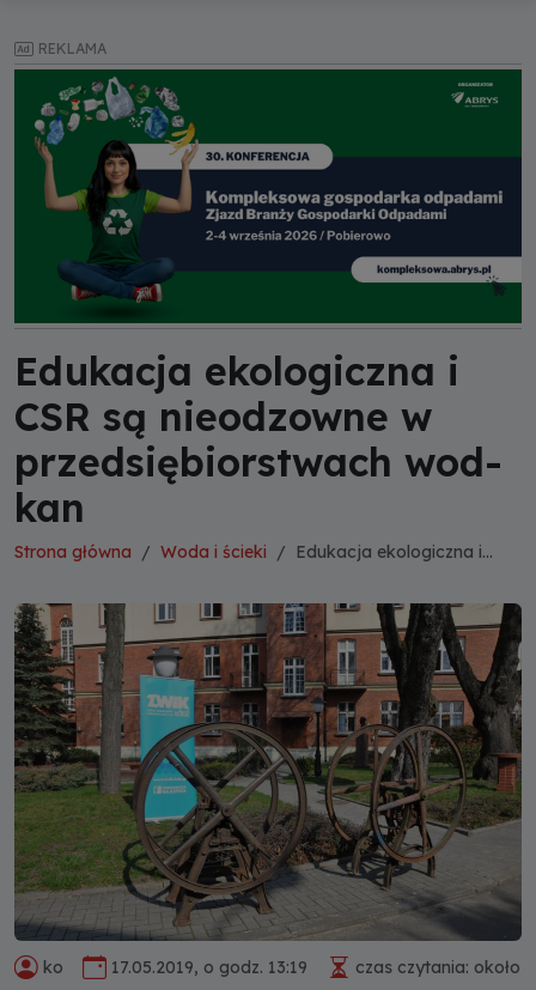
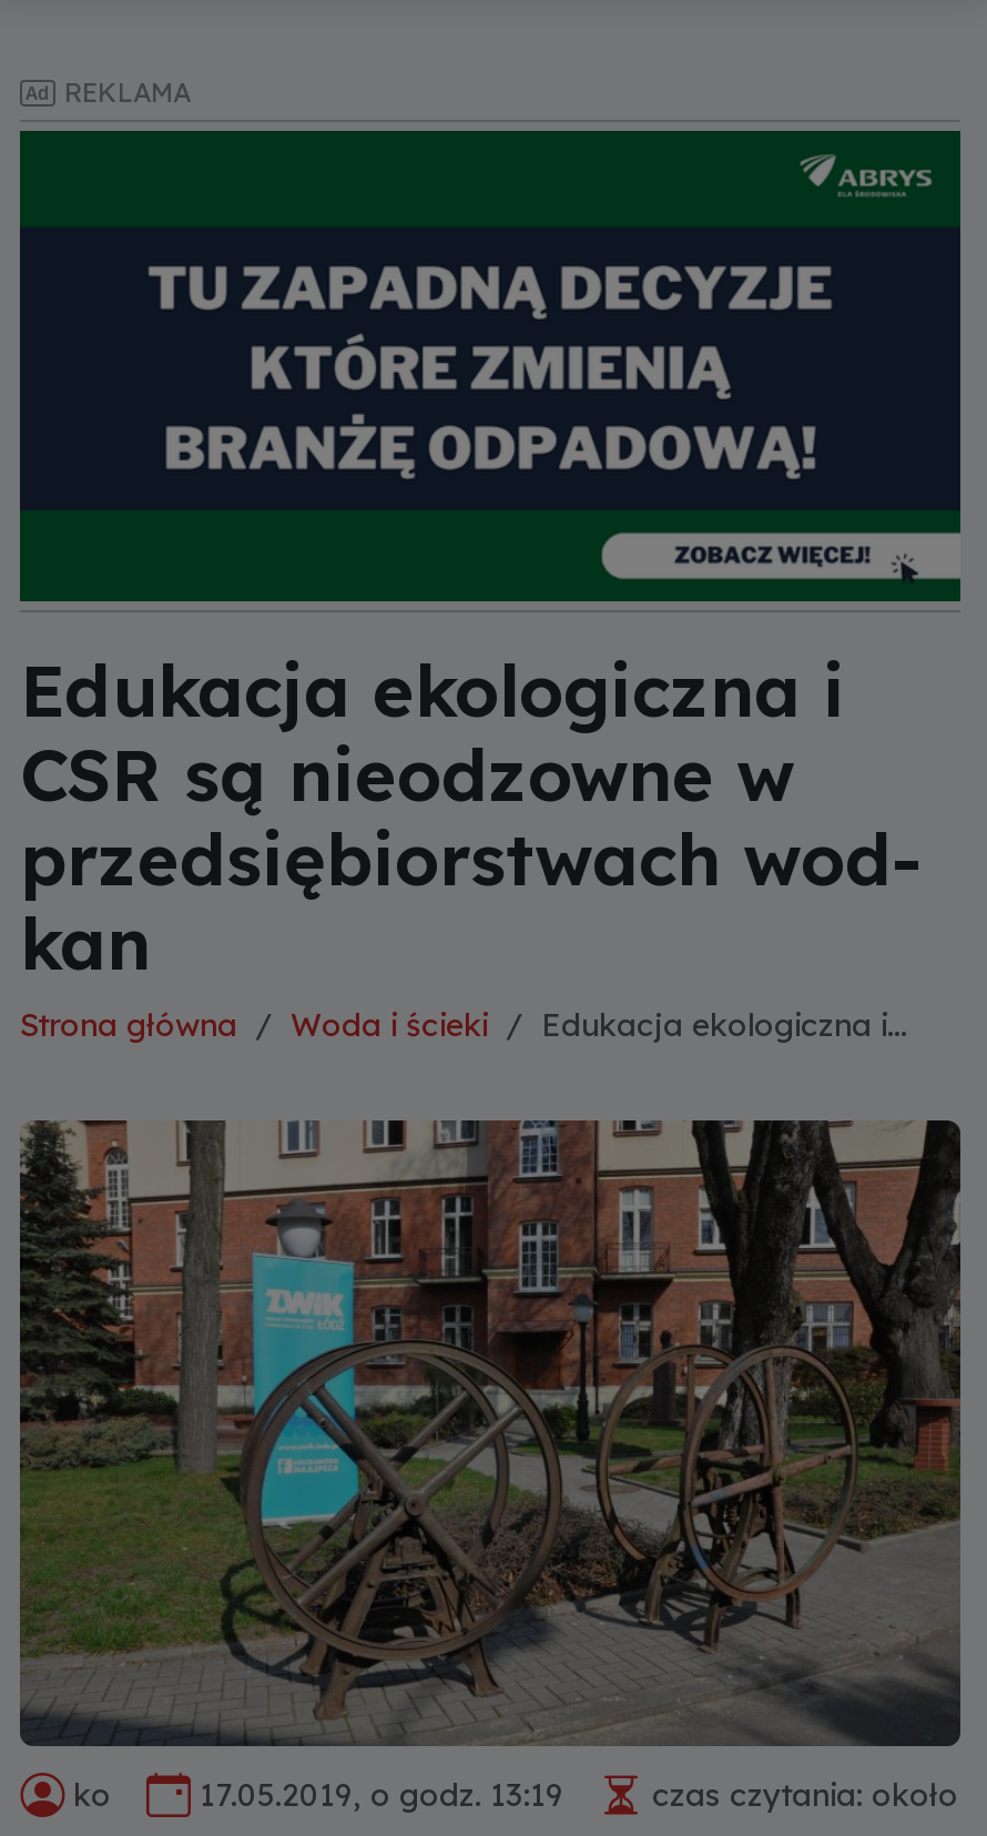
[14,75,523,318] [image] -> [20,146,963,590] [image]

